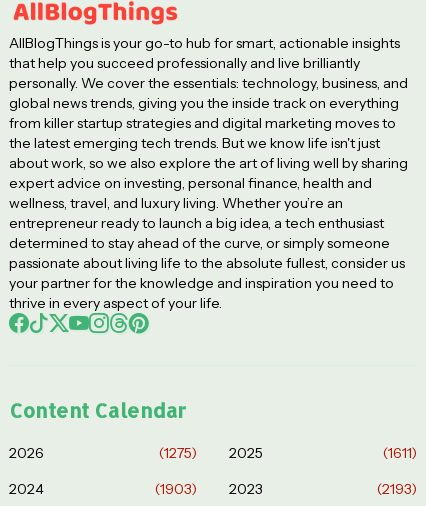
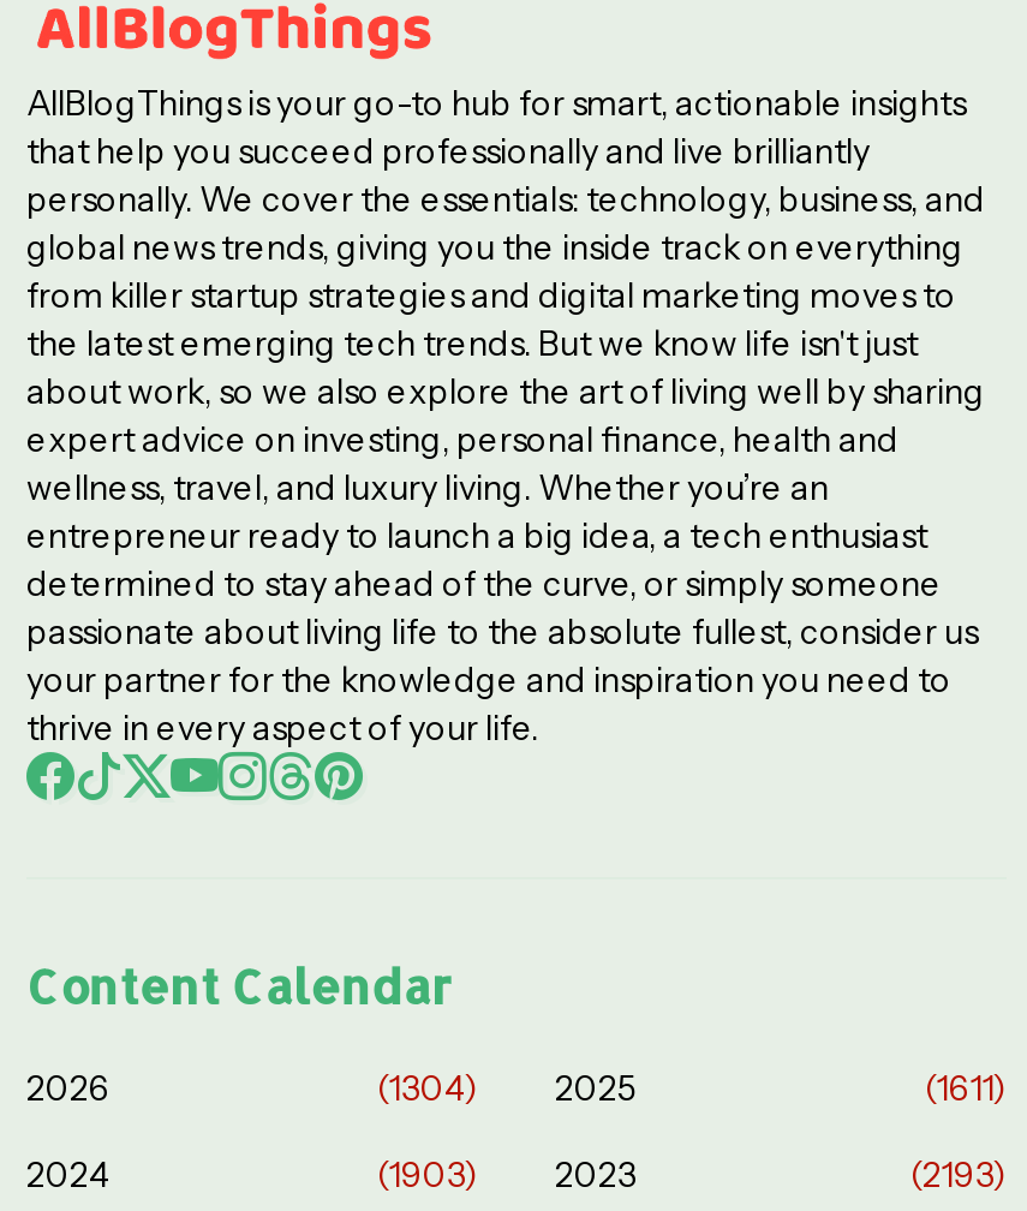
[159,444,263,462] (1275) 2025 -> [377,1066,637,1110] (1304) 2025

